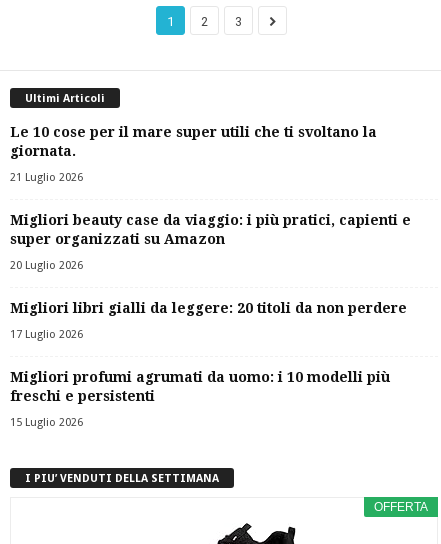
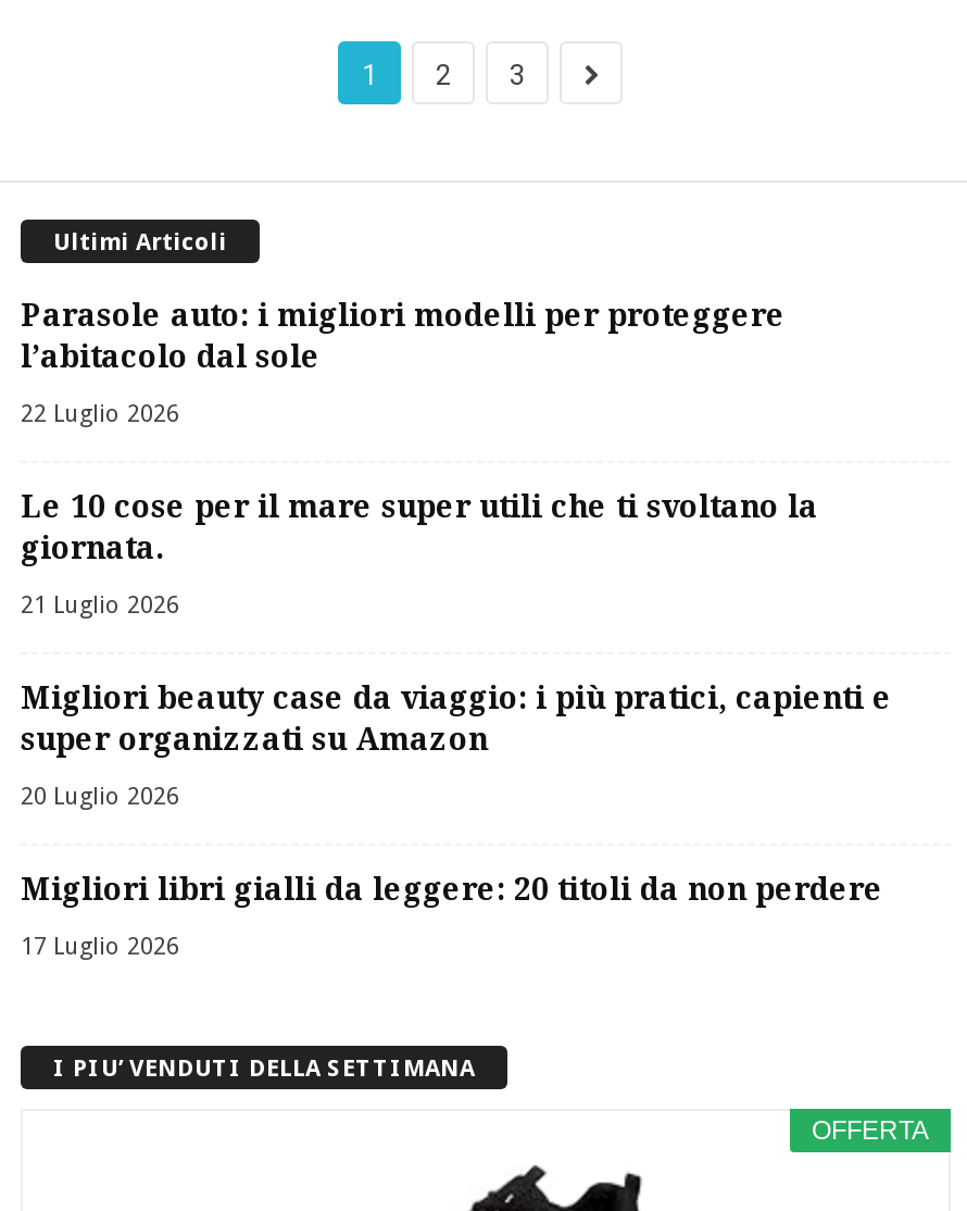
none -> [21,297,786,427] Parasole auto: i migliori modelli per proteggere | l’abitacolo dal sole | 22 Luglio 2026
moved [10,124,411,341] -> [21,488,892,960]: Le 10 cose per il mare super utili che ti svoltano la | giornata. | 21 Luglio 2026 | Migliori beauty case da viaggio: i più pratici, capienti e | super organizzati su Amazon | 20 Luglio 2026 | Migliori libri gialli da leggere: 20 titoli da non perdere | 17 Luglio 2026
[10,369,390,429] Migliori profumi agrumati da uomo: i 10 modelli più | freschi e persistenti | 15 Luglio 2026 -> none

